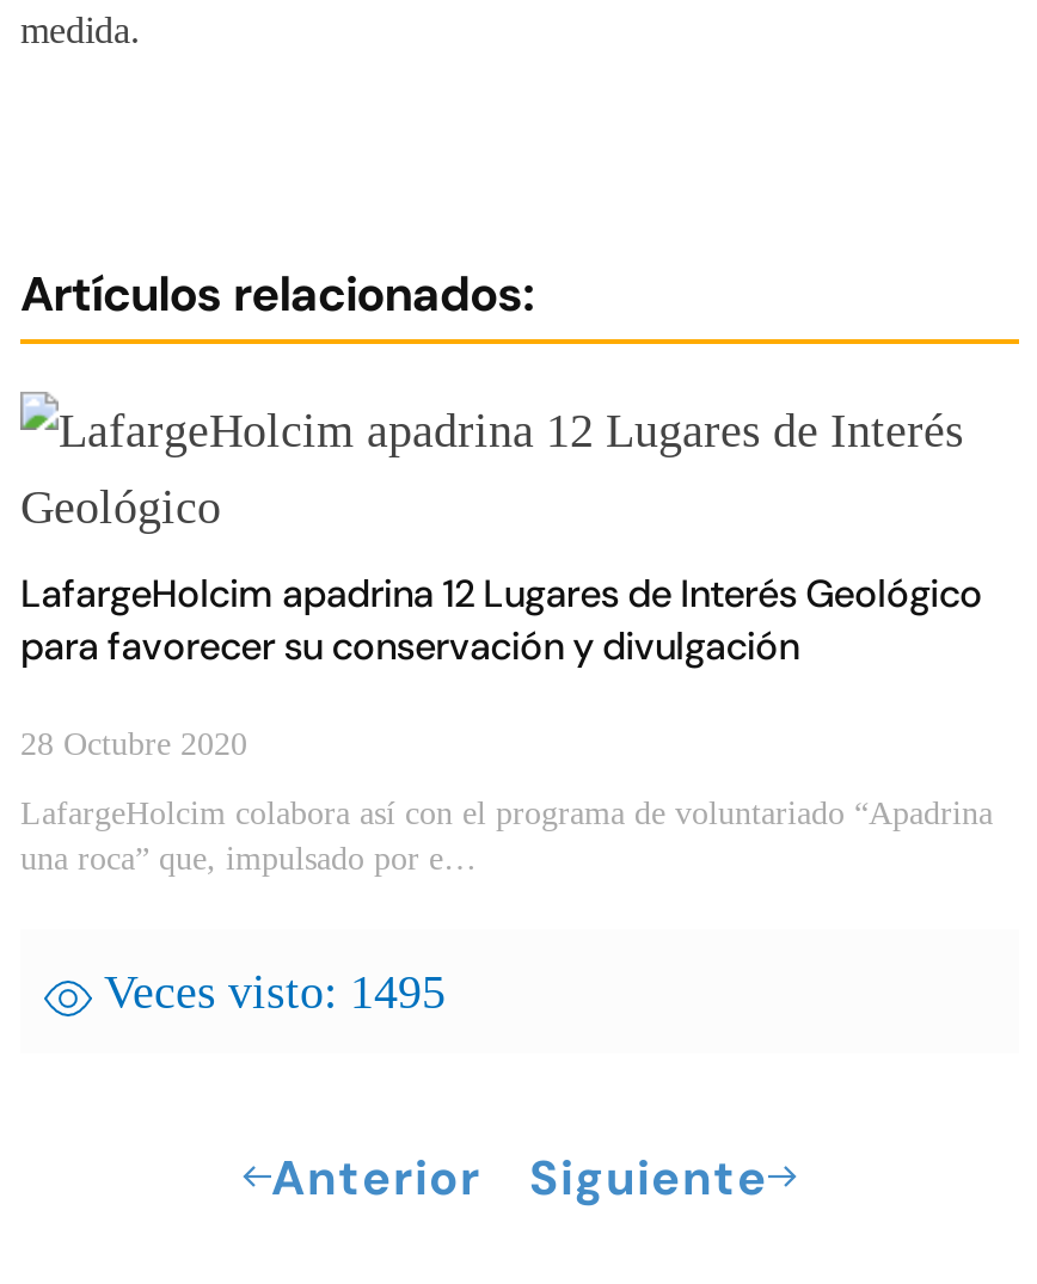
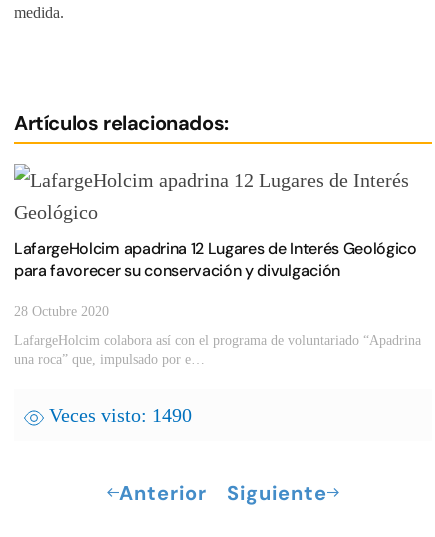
[92,966,446,1018] Veces visto: 1495 -> [44,404,192,426] Veces visto: 1490

